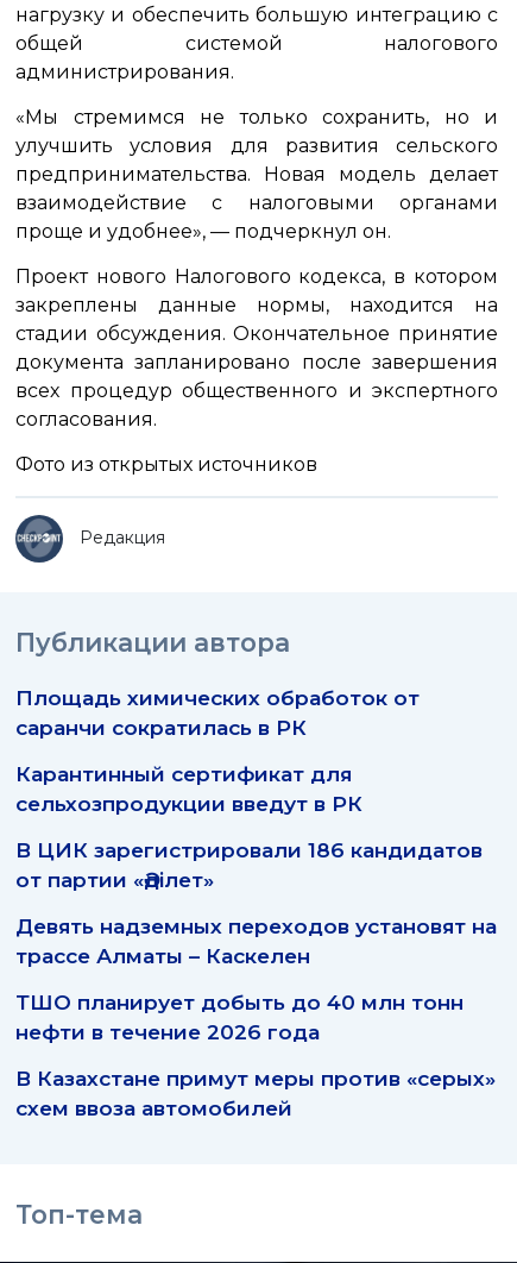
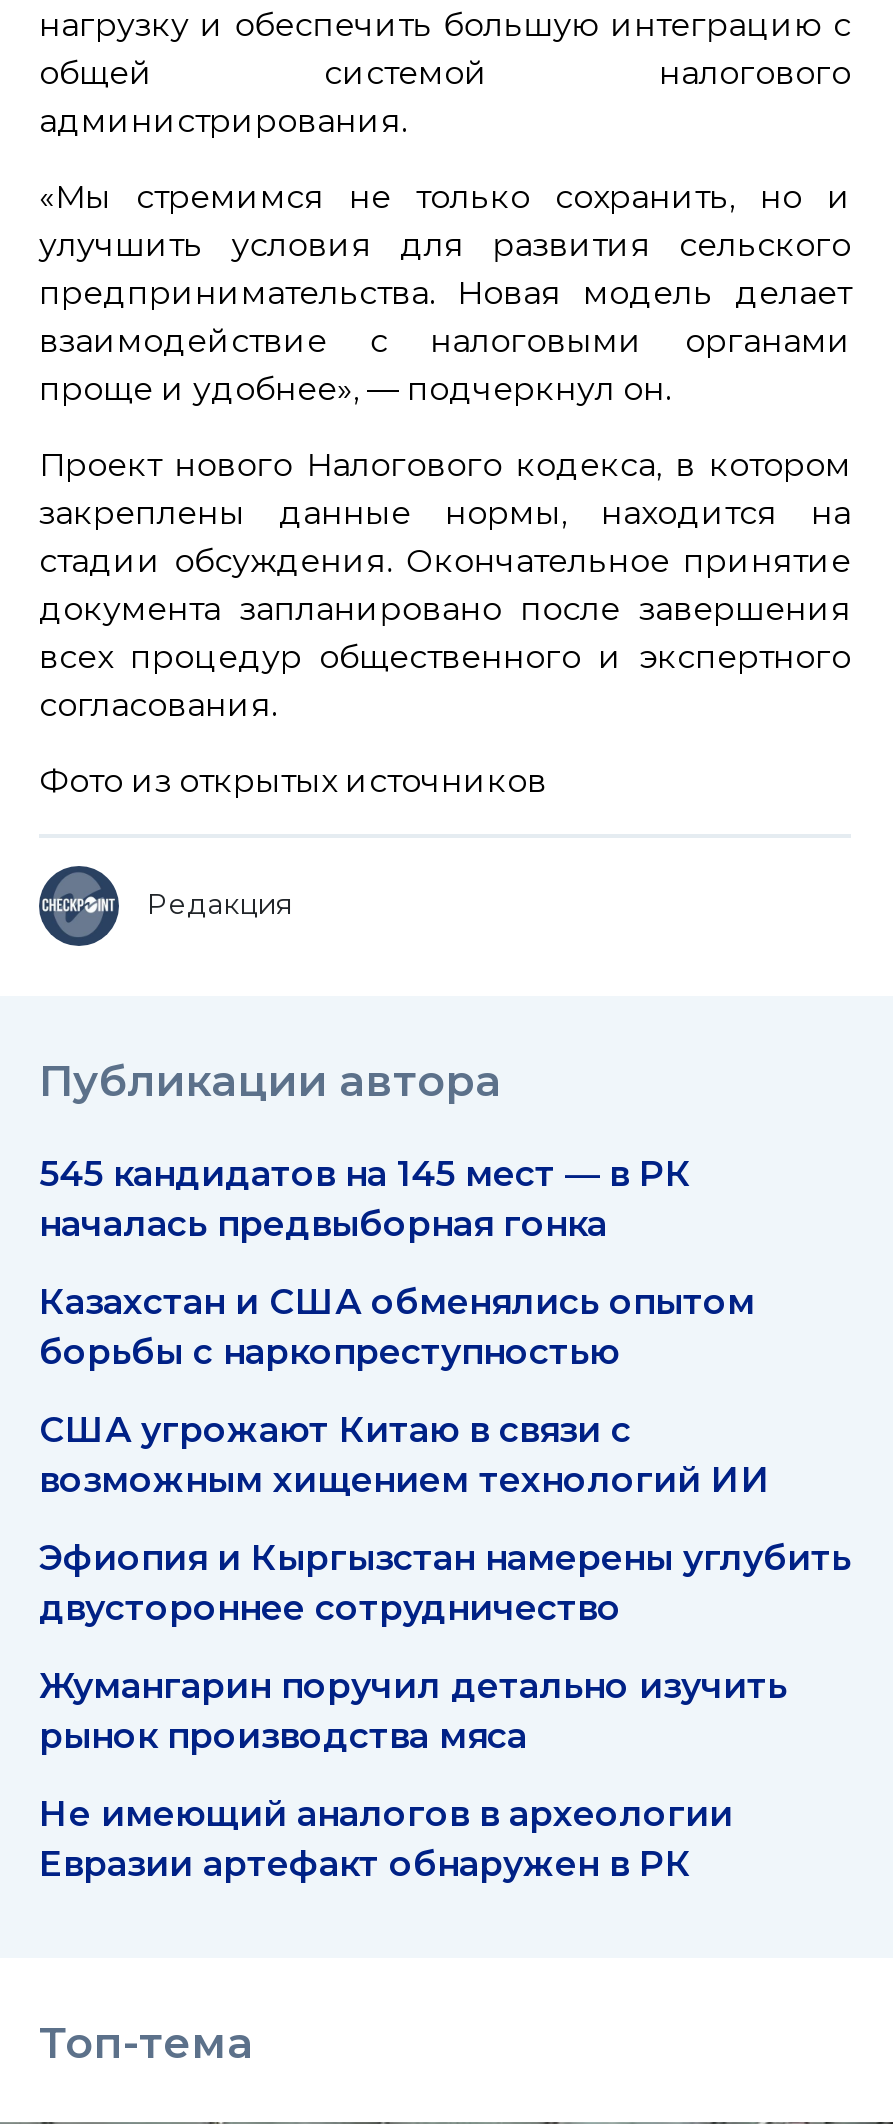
[15,685,420,739] Площадь химических обработок от | саранчи сократилась в РК -> [39,1151,691,1243] 545 кандидатов на 145 мест — в РК | началась предвыборная гонка
[15,761,362,815] Карантинный сертификат для | сельхозпродукции введут в РК -> [39,1279,755,1371] Казахстан и США обменялись опытом | борьбы с наркопреступностью
[15,837,483,892] В ЦИК зарегистрировали 186 кандидатов | от партии «Әділет» -> [39,1407,771,1499] США угрожают Китаю в связи с | возможным хищением технологий ИИ
[15,913,497,968] Девять надземных переходов установят на | трассе Алматы – Каскелен -> [39,1535,851,1627] Эфиопия и Кыргызстан намерены углубить | двустороннее сотрудничество
[15,989,464,1044] ТШО планирует добыть до 40 млн тонн | нефти в течение 2026 года -> [39,1663,787,1755] Жумангарин поручил детально изучить | рынок производства мяса
[15,1065,496,1120] В Казахстане примут меры против «серых» | схем ввоза автомобилей -> [39,1791,733,1883] Не имеющий аналогов в археологии | Евразии артефакт обнаружен в РК

